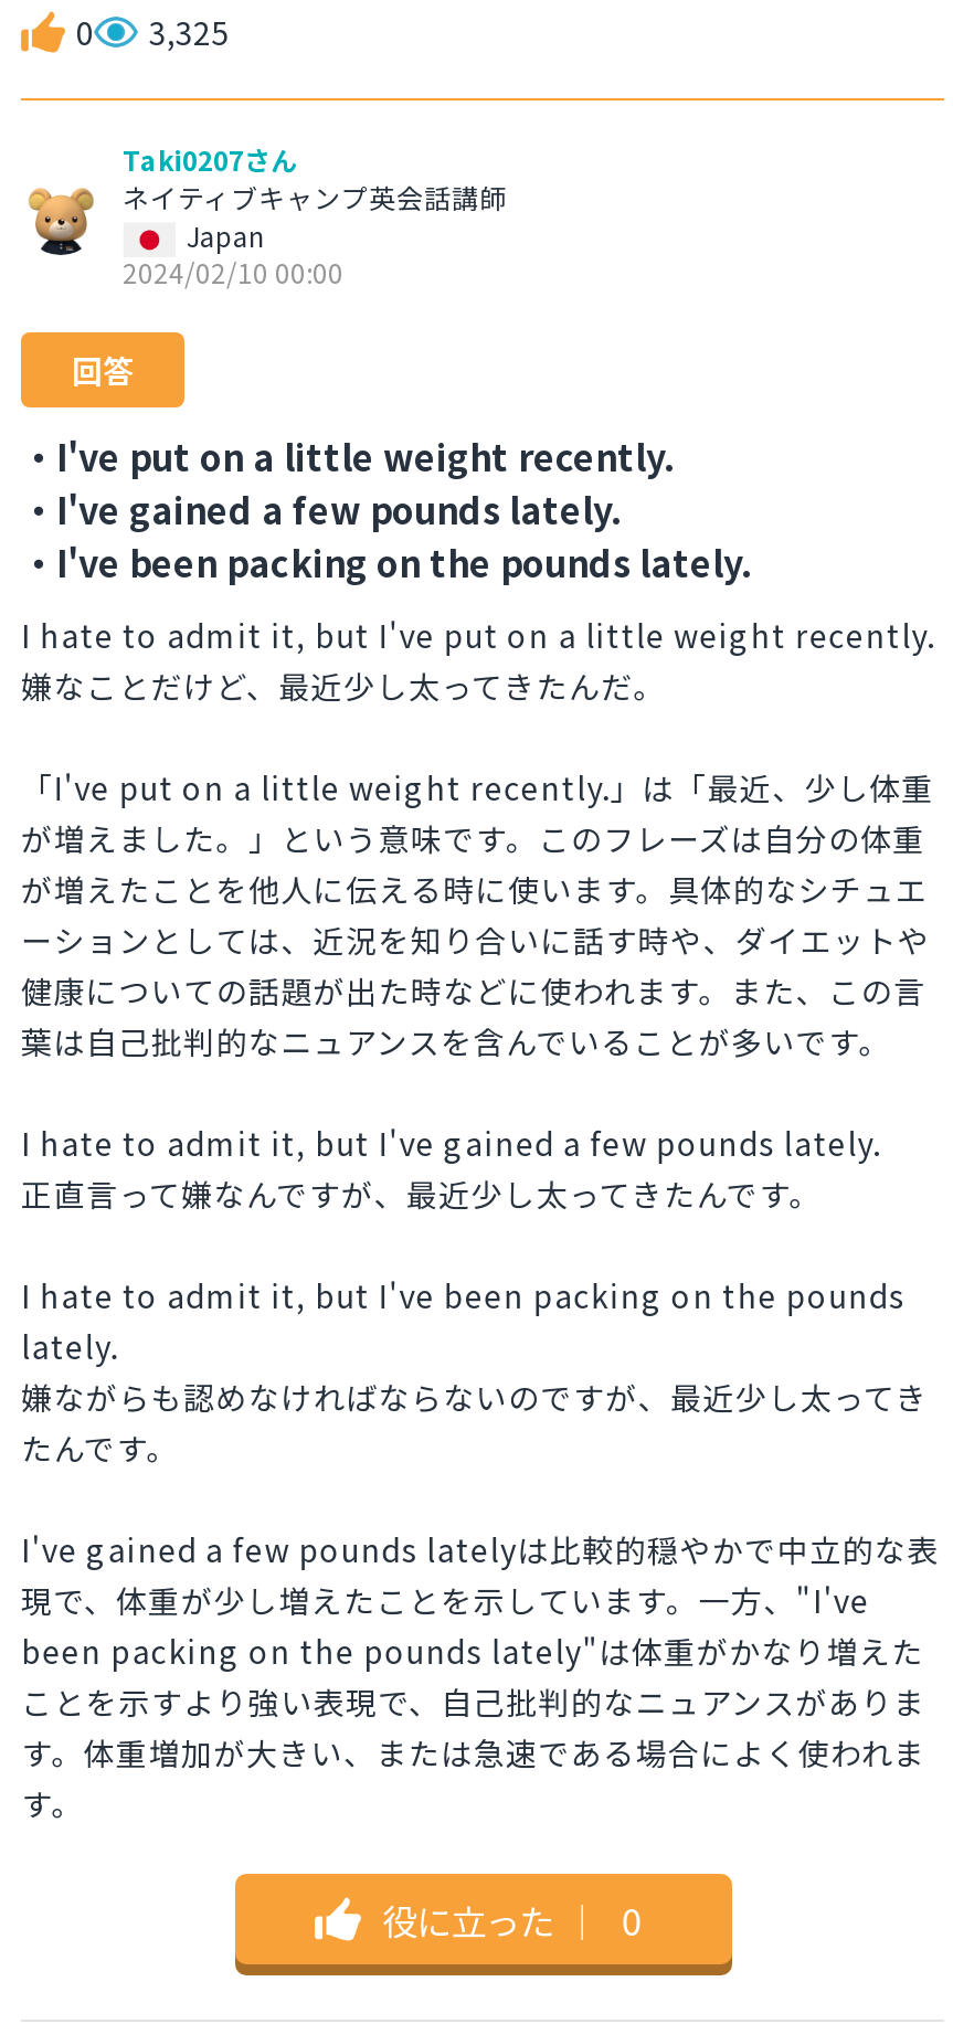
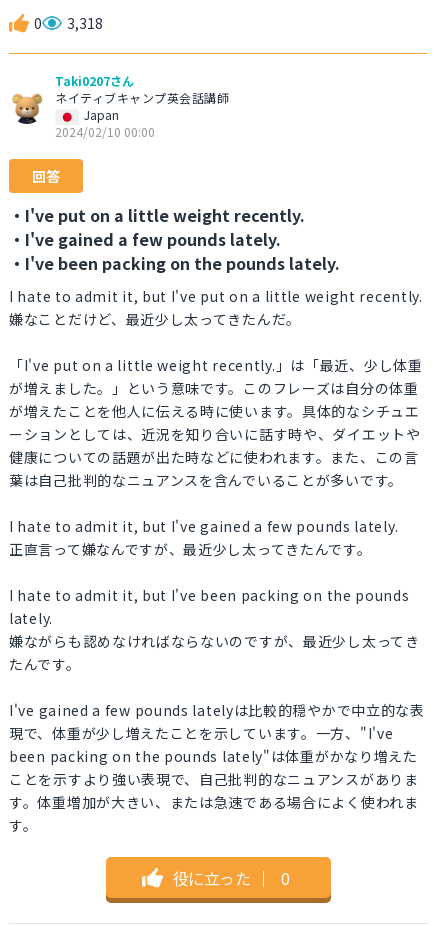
[76,11,229,55] 0 3,325 -> [34,13,103,33] 0 3,318

